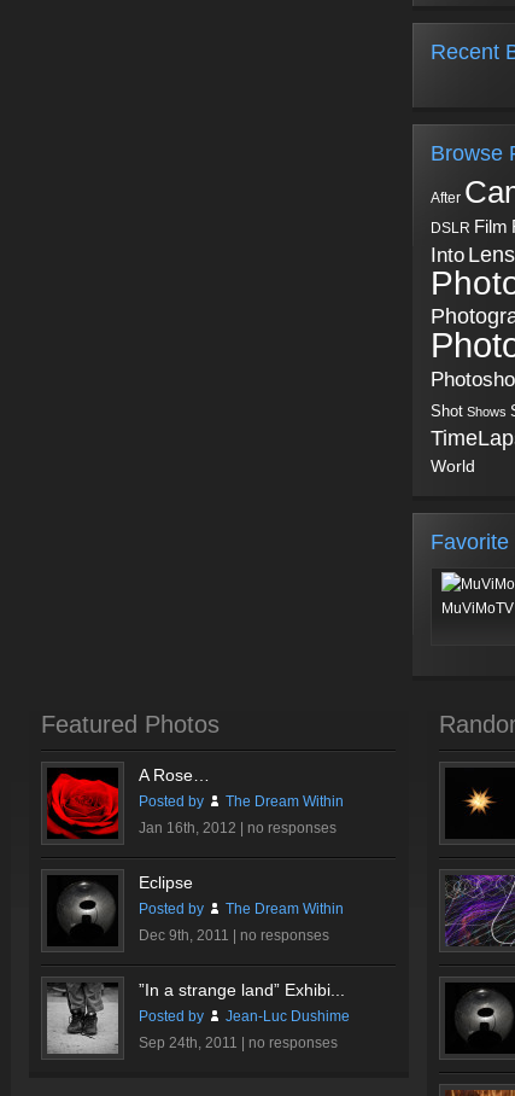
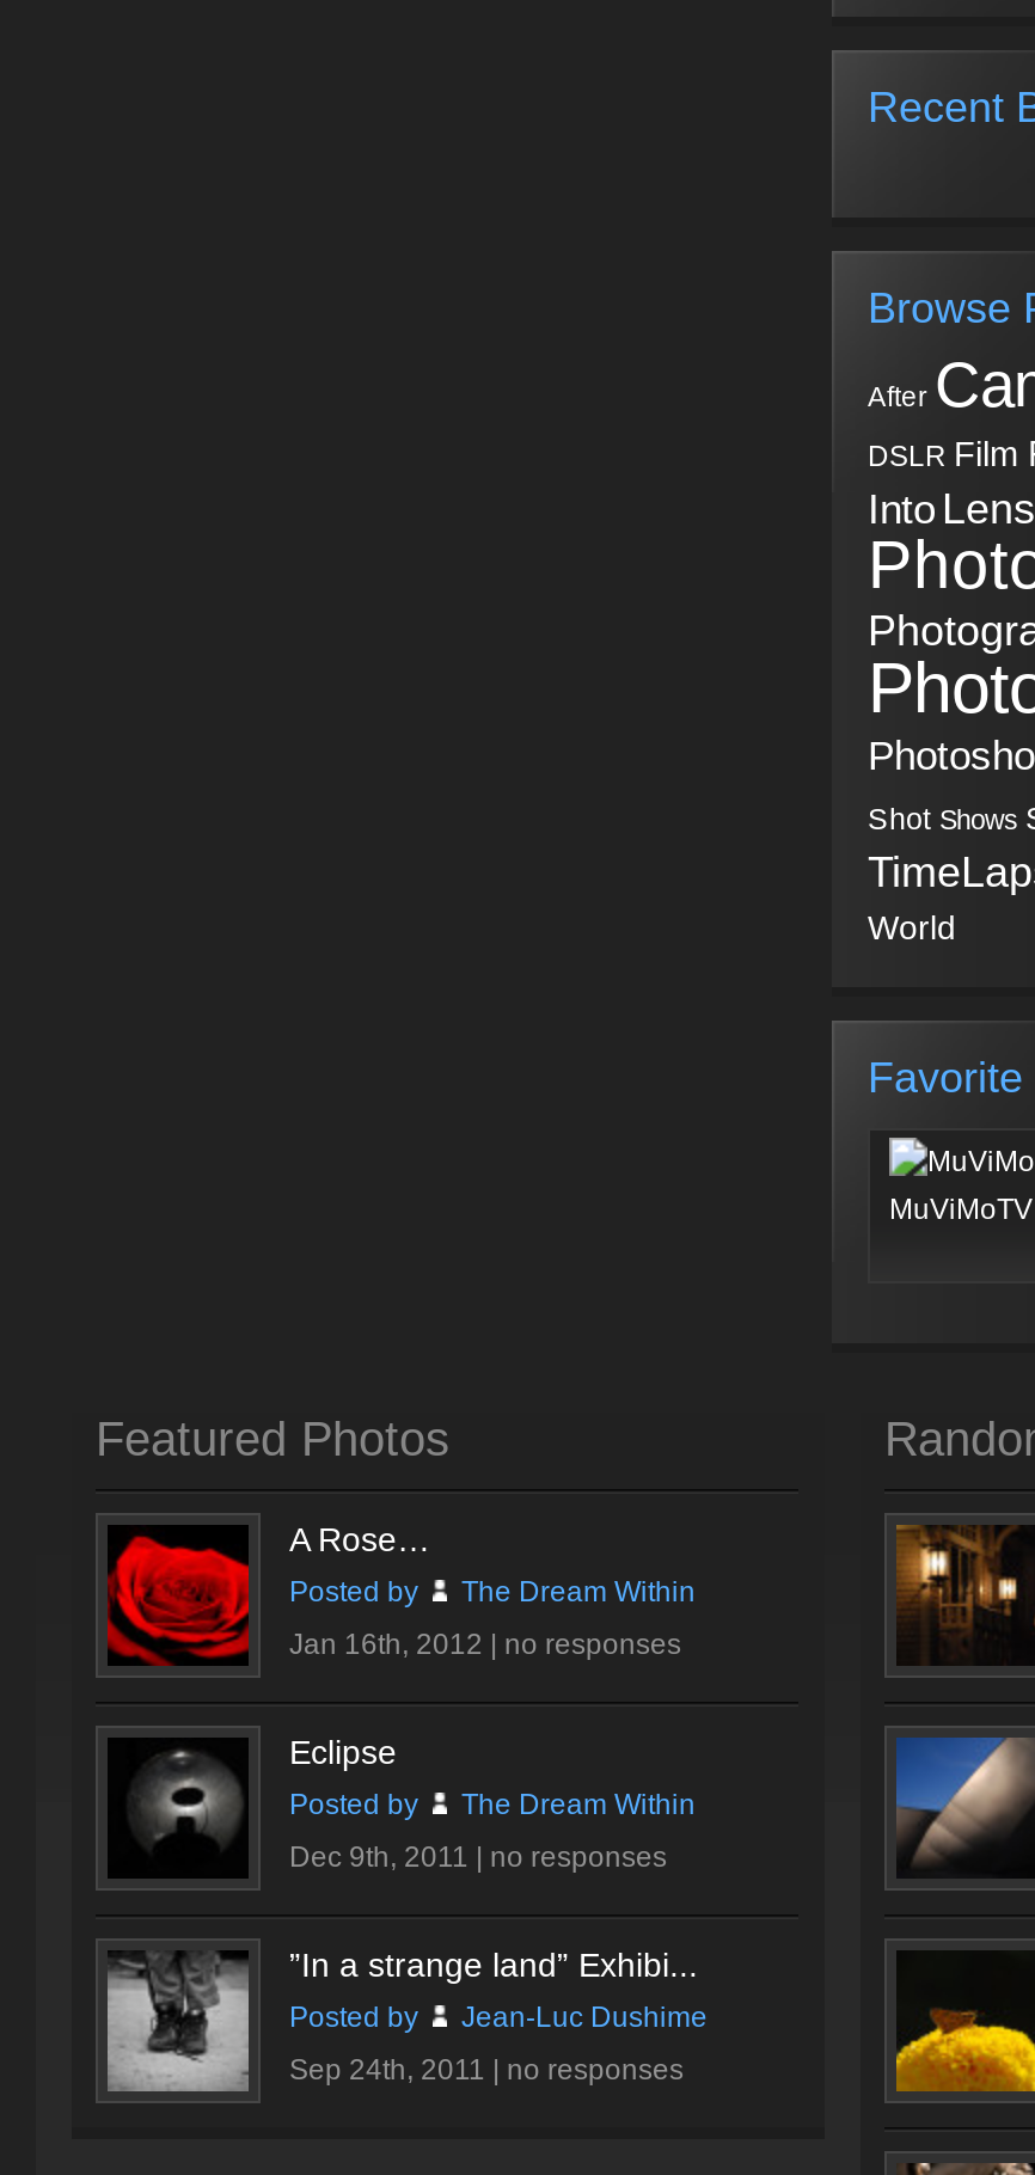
[445,768,511,838] [image] -> [896,1522,1028,1661] [image]
[444,874,511,946] [image] -> [894,1735,1028,1879] [image]
[444,989,511,1055] [image] -> [894,1965,1028,2094] [image]

